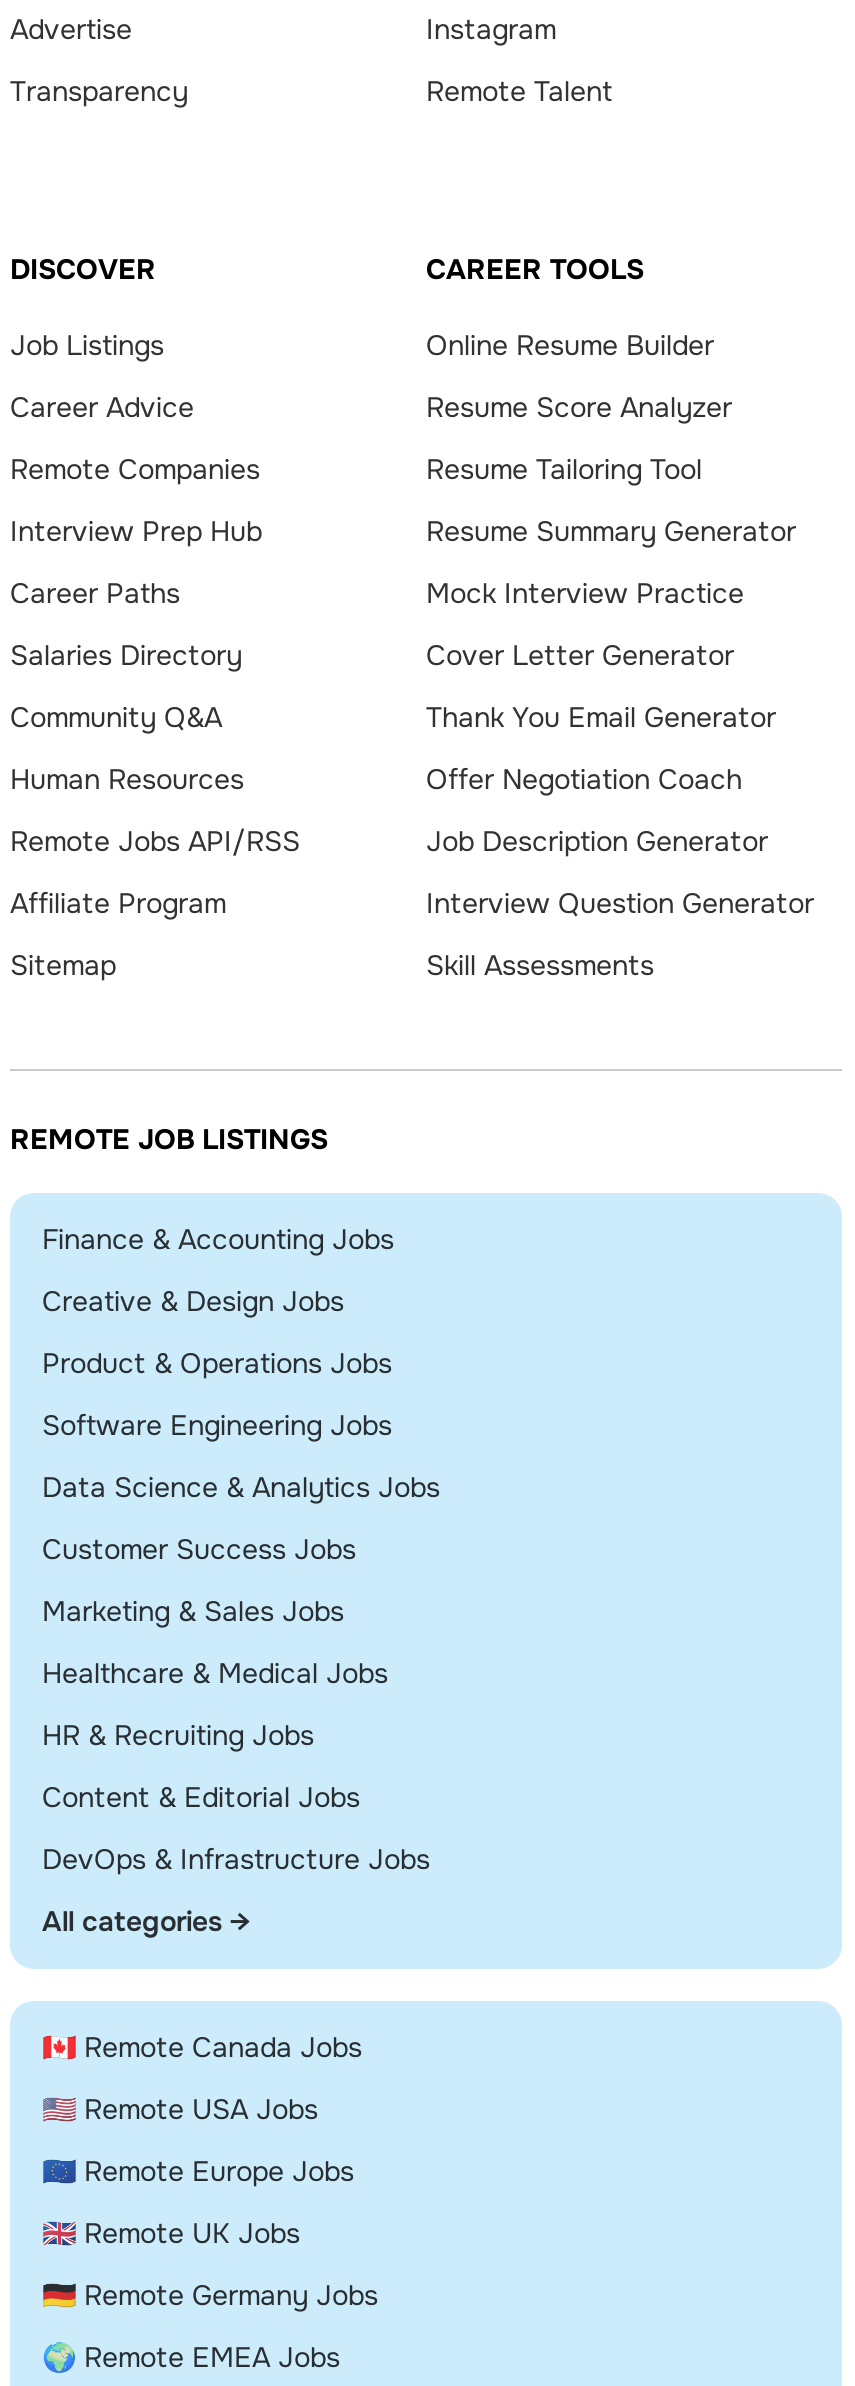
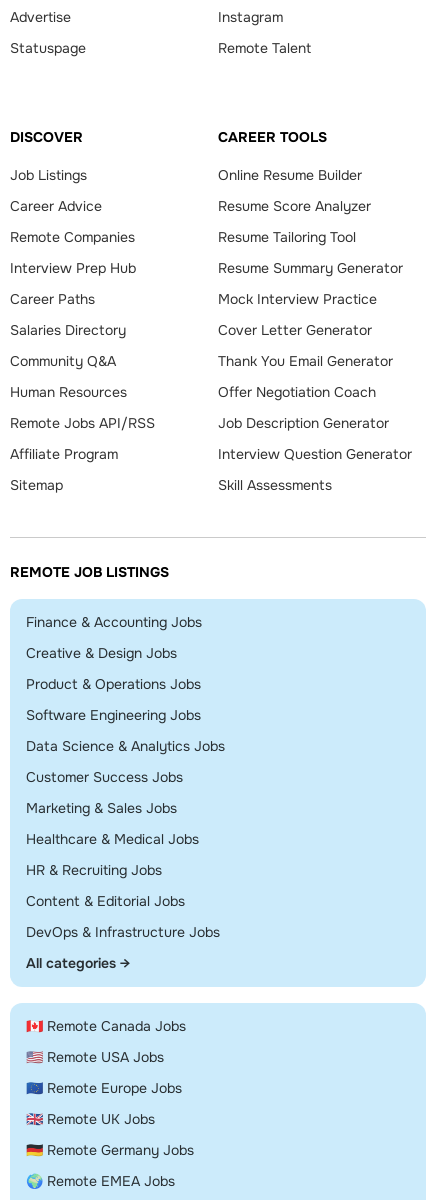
[10,73,188,109] Transparency -> [10,39,86,57] Statuspage

